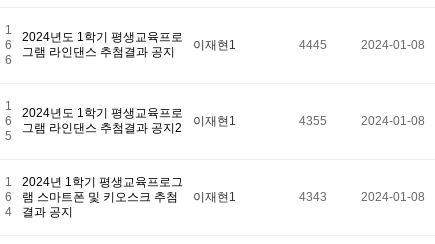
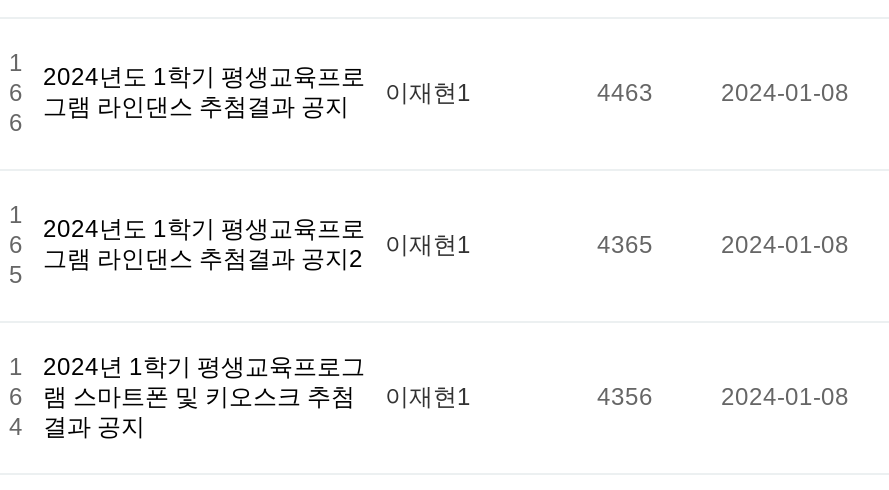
[299,38,327,52] 4445 -> [597,79,653,107] 4463
[299,114,327,128] 4355 -> [597,231,653,259] 4365
[299,190,327,204] 4343 -> [597,383,653,411] 4356

